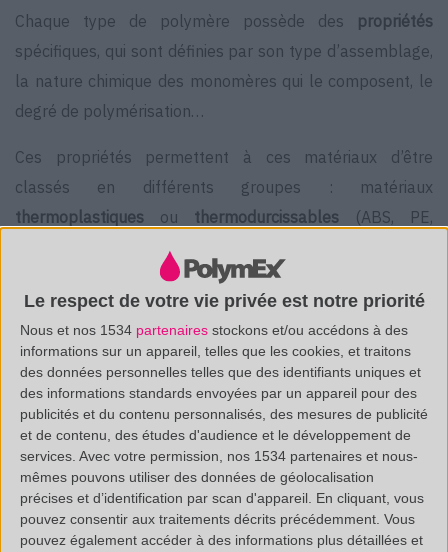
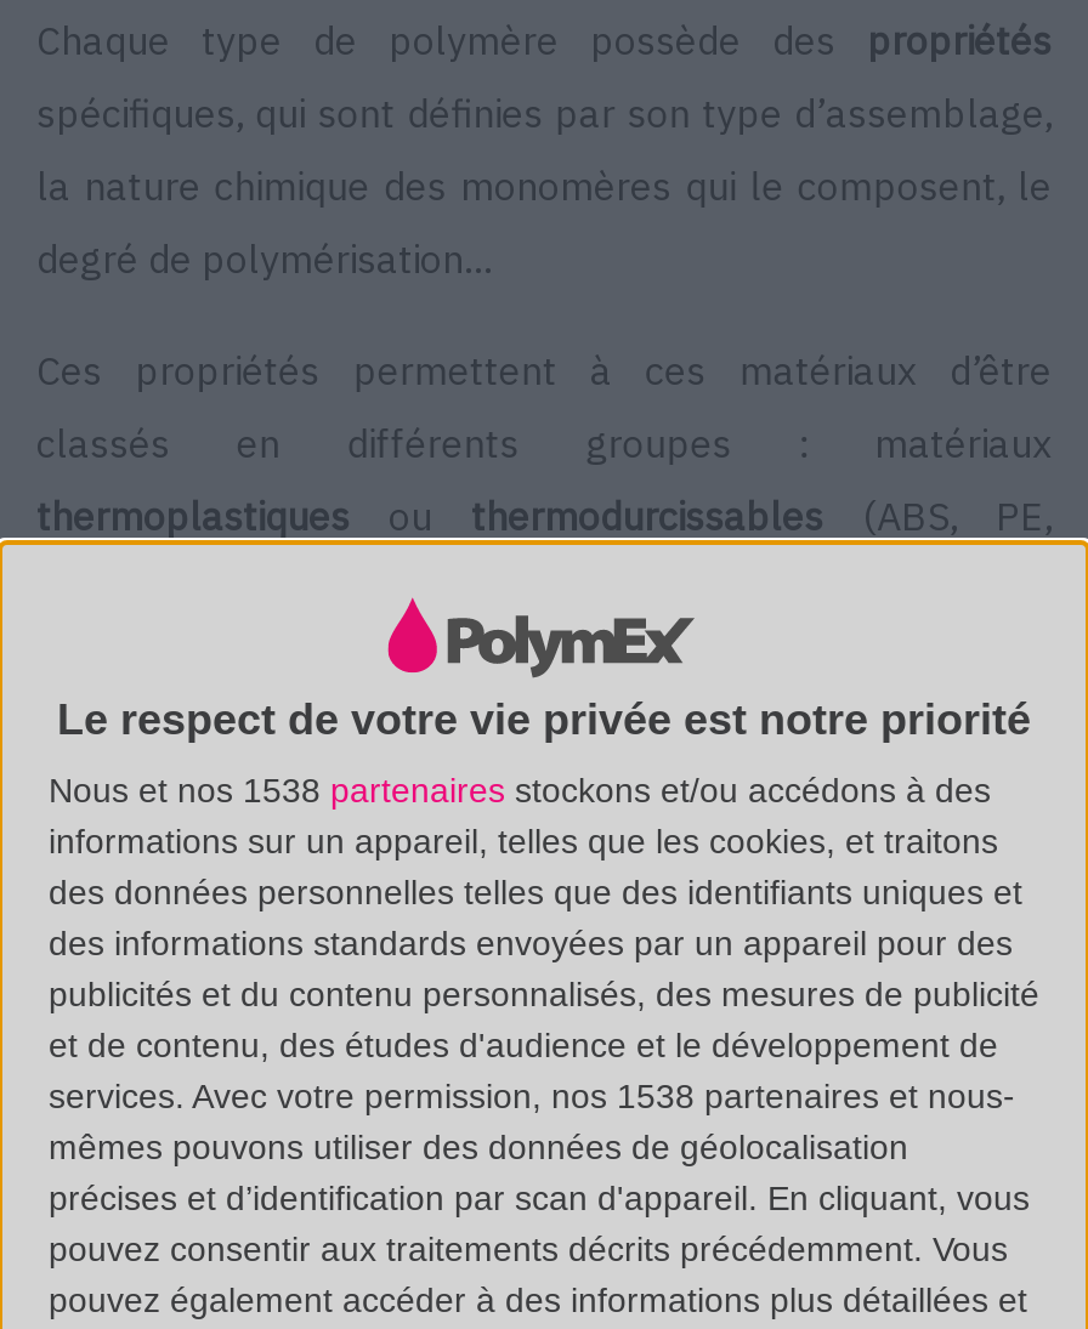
[20,322,408,338] Nous et nos 1534 partenaires stockons et/ou accédons à des -> [49,772,991,811] Nous et nos 1538 partenaires stockons et/ou accédons à des
[20,448,418,464] services. Avec votre permission, nos 1534 partenaires et nous- -> [49,1078,1015,1117] services. Avec votre permission, nos 1538 partenaires et nous-

